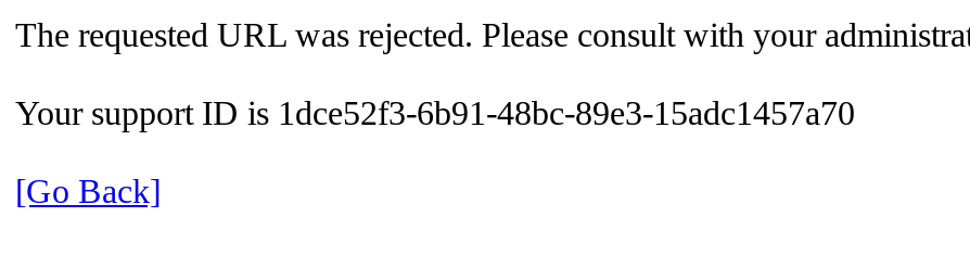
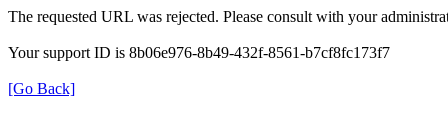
[15,94,855,131] Your support ID is 1dce52f3-6b91-48bc-89e3-15adc1457a70 -> [8,44,390,61] Your support ID is 8b06e976-8b49-432f-8561-b7cf8fc173f7

